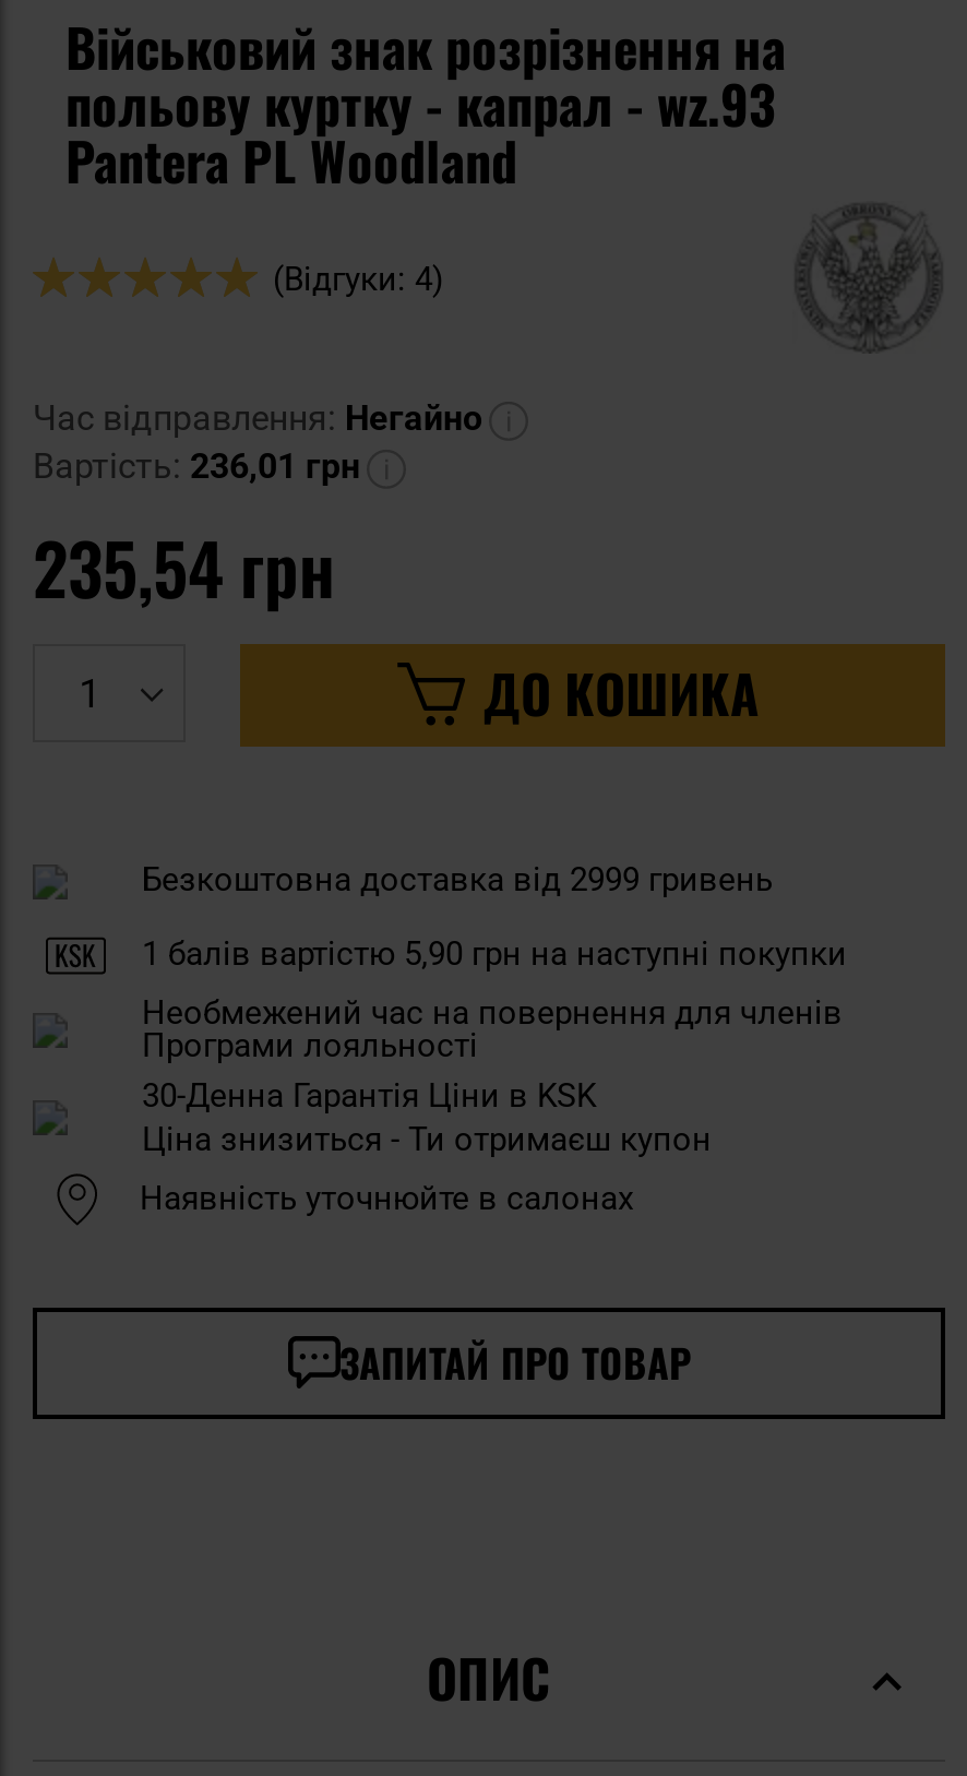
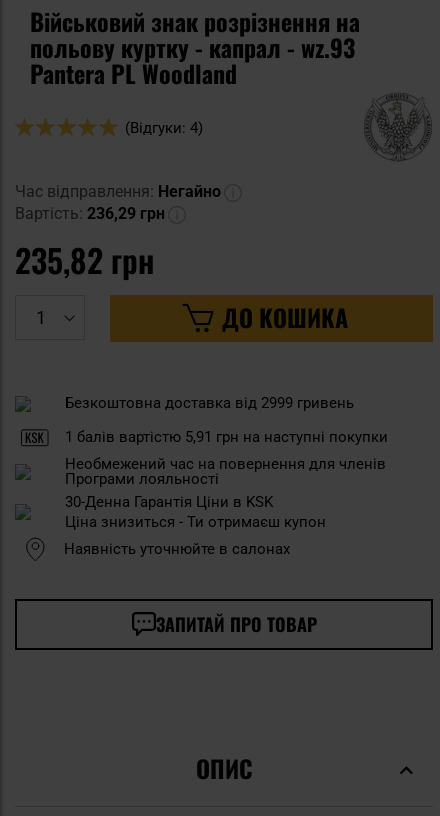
[33,445,360,487] Вартість: 236,01 грн -> [15,204,165,223] Вартість: 236,29 грн
[33,515,334,618] 235,54 грн -> [15,236,154,283] 235,82 грн
[142,934,847,974] 1 балів вартістю 5,90 грн на наступні покупки -> [65,428,388,446] 1 балів вартістю 5,91 грн на наступні покупки

